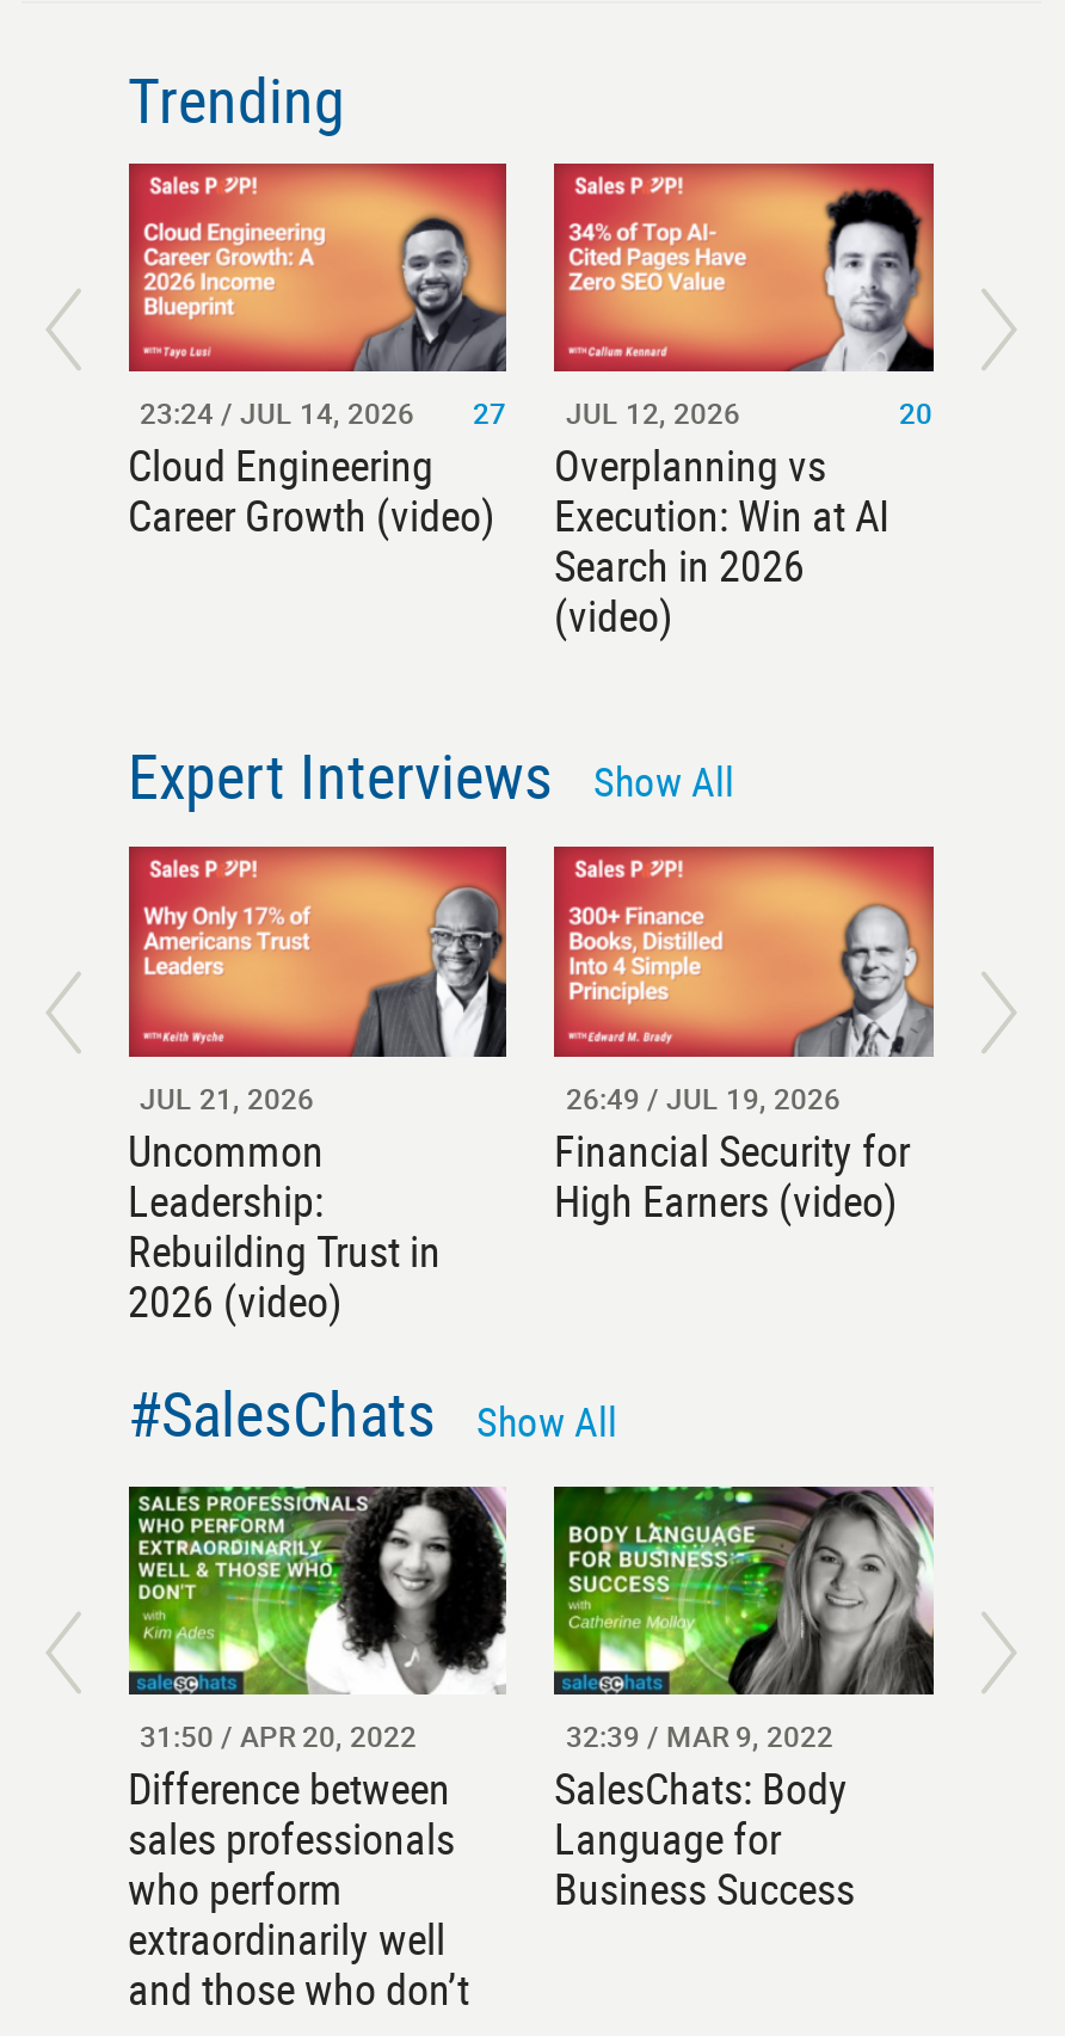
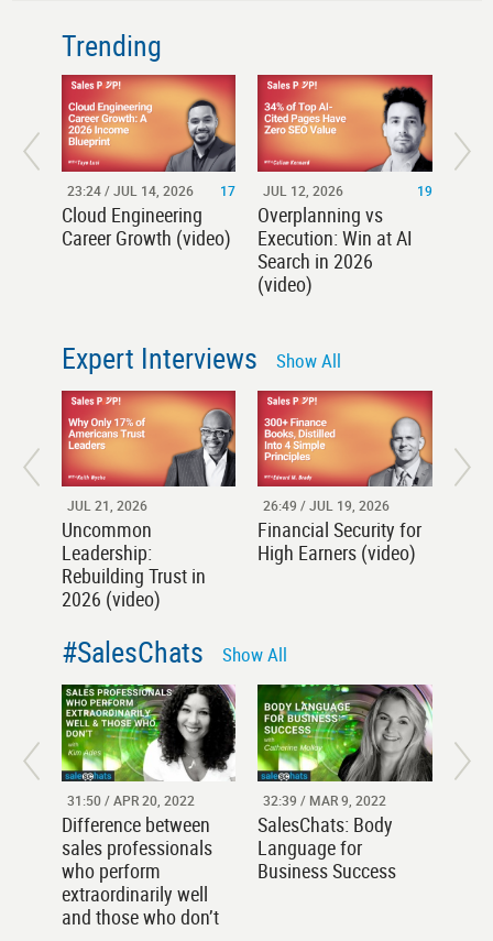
[140,394,740,432] 23:24 / JUL 14, 2026 27 JUL 12, 2026 -> [67,181,343,199] 23:24 / JUL 14, 2026 17 JUL 12, 2026
[899,394,932,432] 20 -> [417,181,432,199] 19

